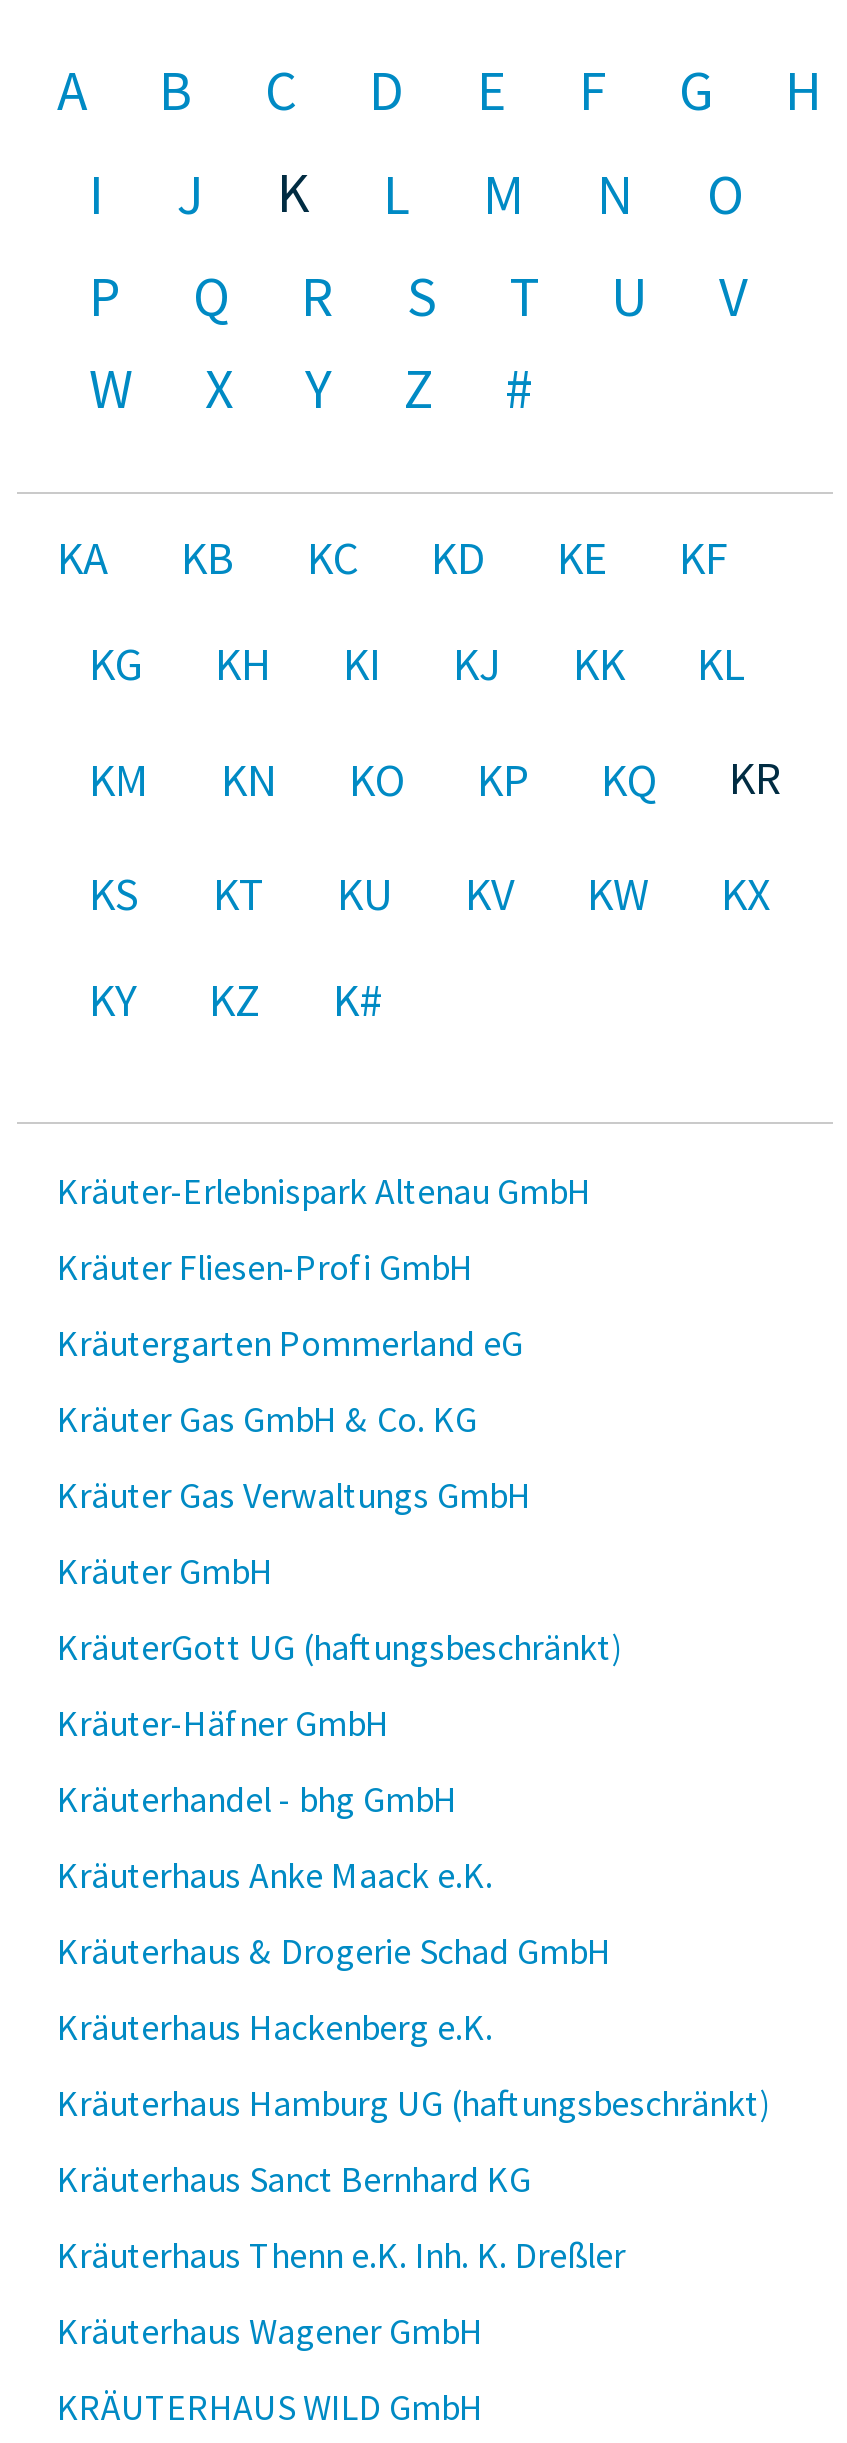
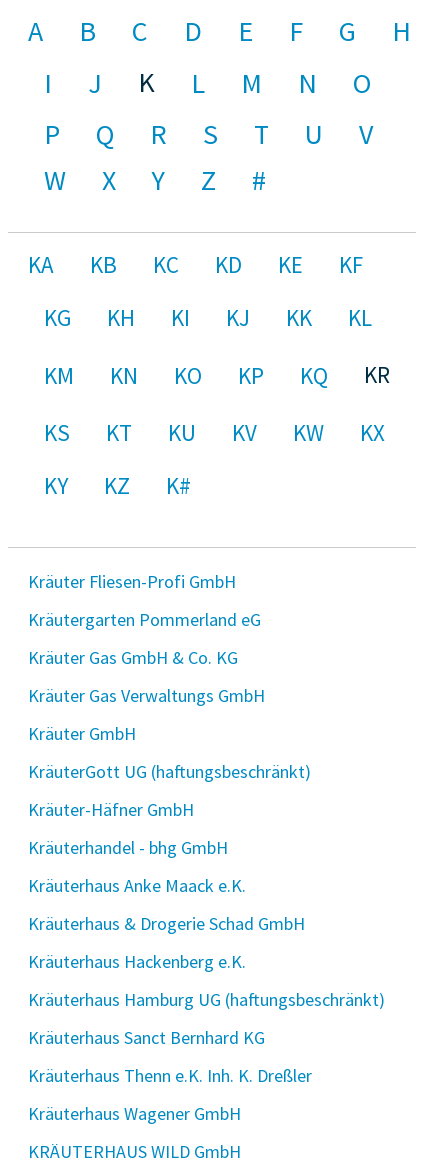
[57,1168,591,1214] Kräuter-Erlebnispark Altenau GmbH -> none

